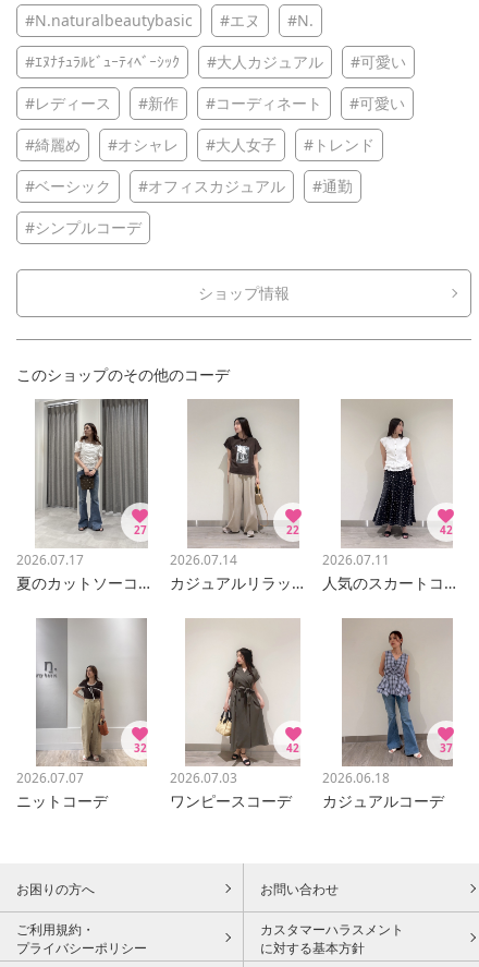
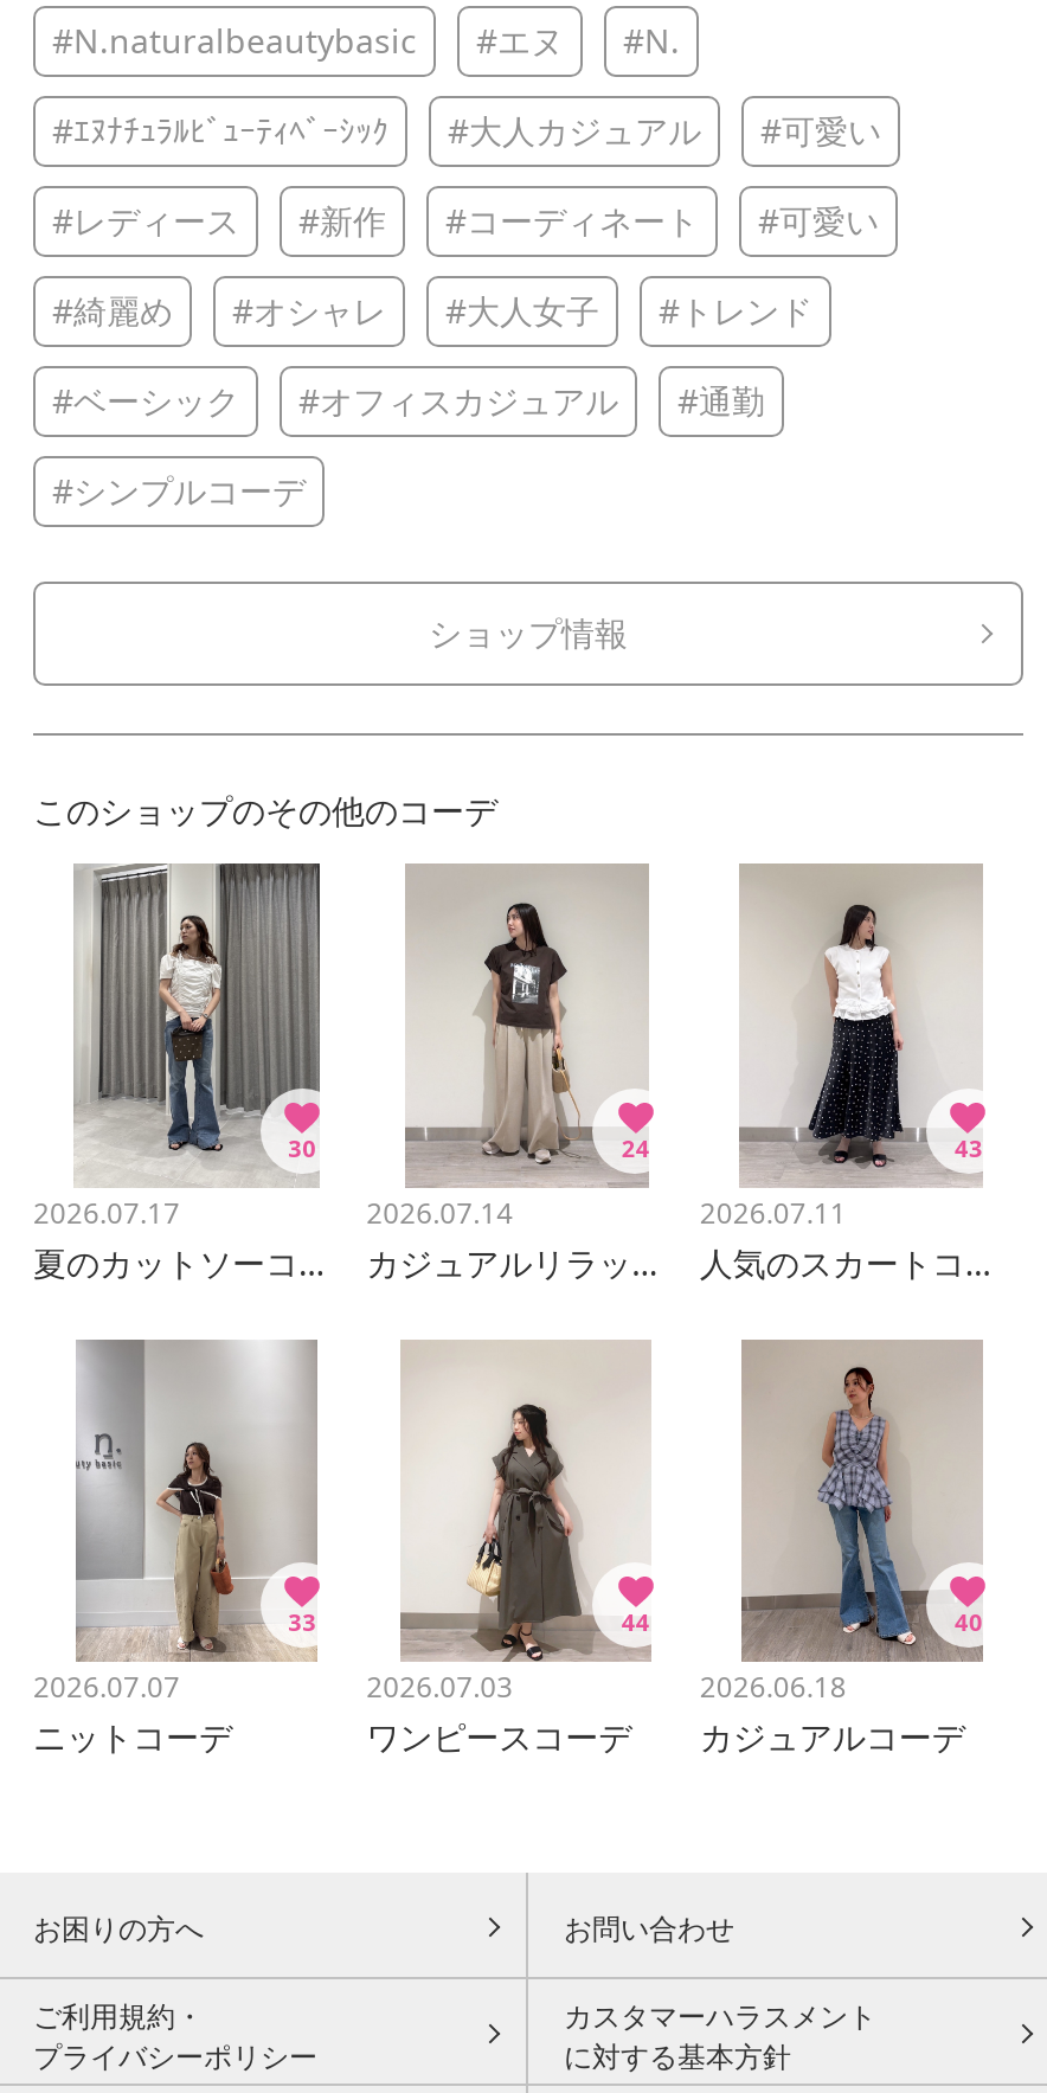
[134,522,147,537] 27 -> [288,1130,317,1164] 30
[287,522,300,537] 22 -> [621,1130,650,1164] 24
[440,522,453,537] 42 -> [955,1130,983,1164] 43
[134,741,147,756] 32 -> [288,1606,317,1639] 33
[287,741,300,756] 42 -> [621,1606,650,1639] 44
[440,741,453,756] 37 -> [955,1606,983,1639] 40

